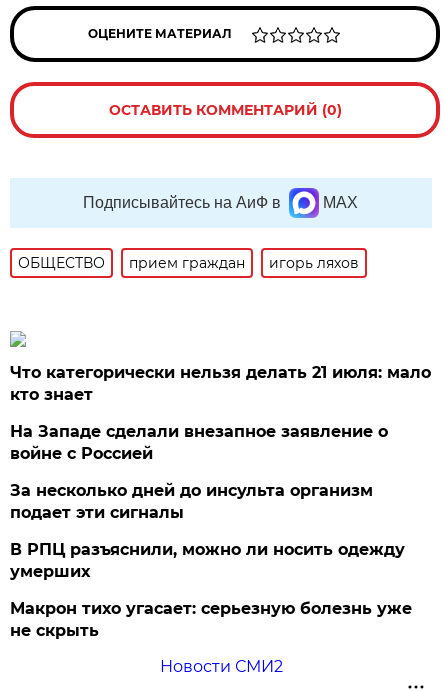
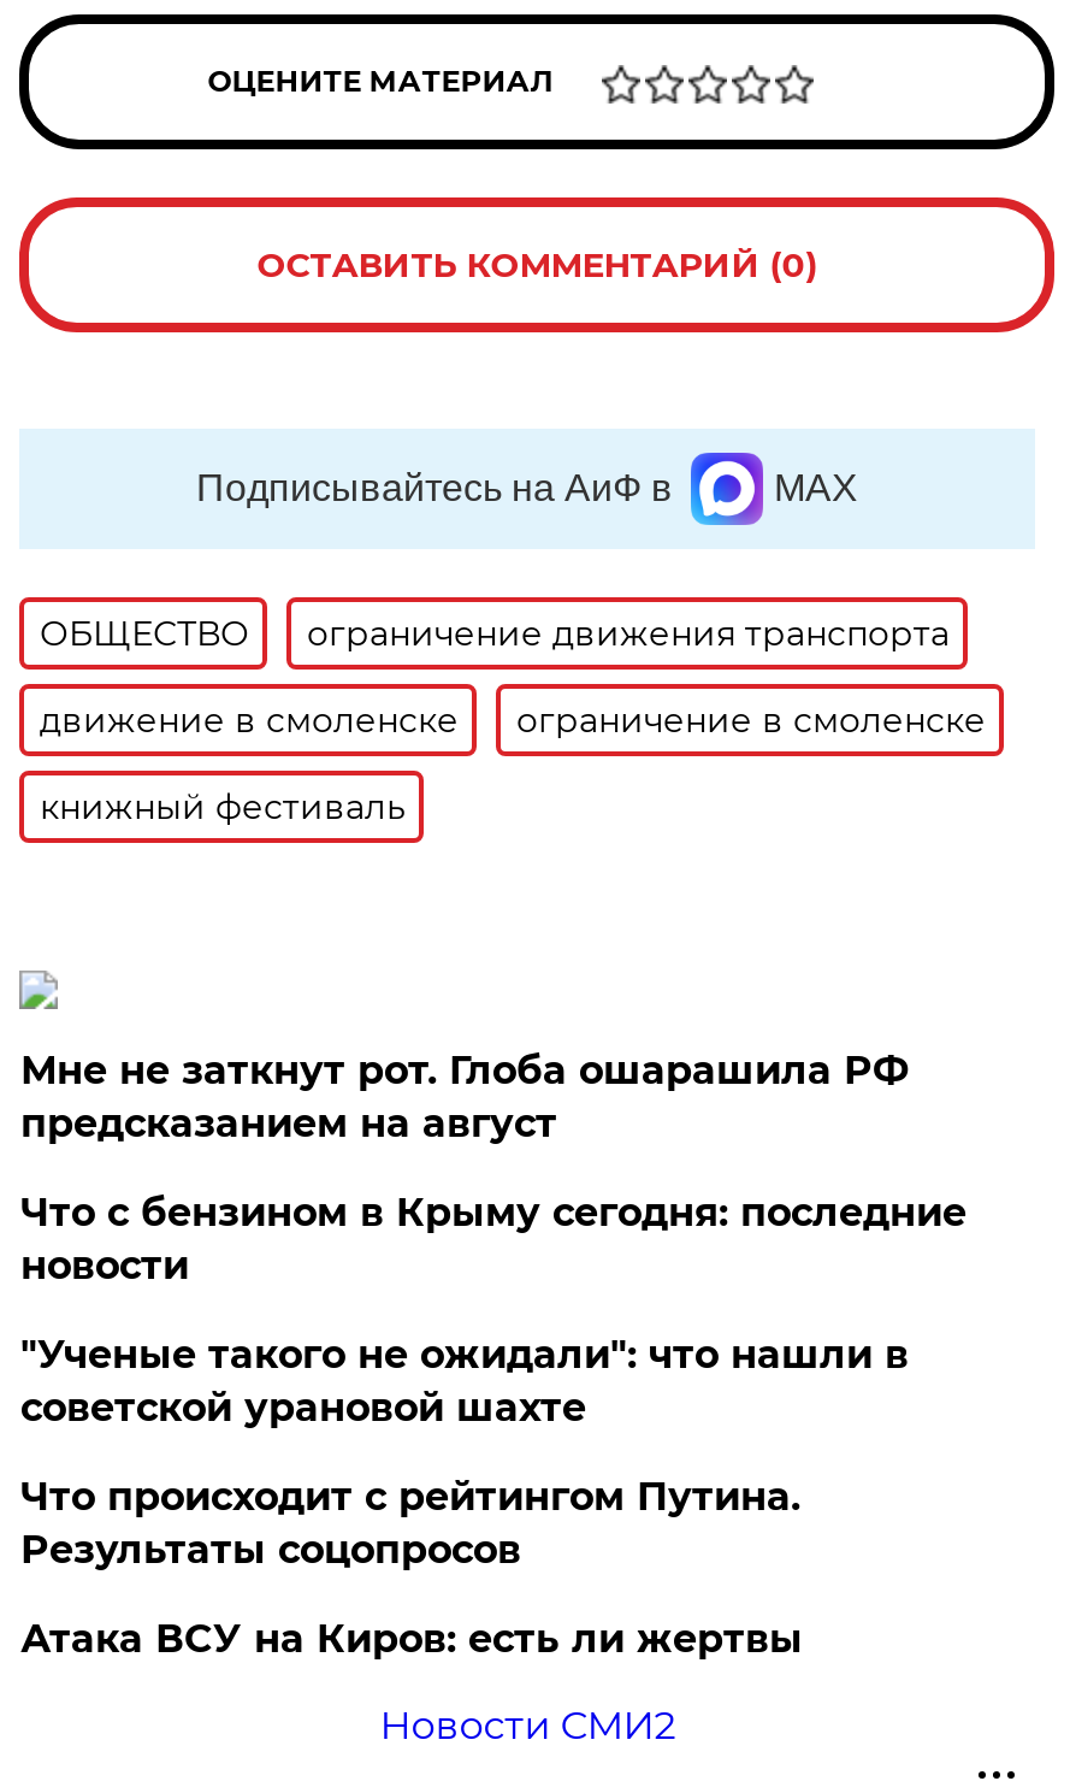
[129,254,359,272] прием граждан | игорь ляхов -> [39,611,986,828] ограничение движения транспорта | движение в смоленске | ограничение в смоленске | книжный фестиваль
[10,363,431,640] Что категорически нельзя делать 21 июля: мало | кто знает | На Западе сделали внезапное заявление о | войне с Россией | За несколько дней до инсульта организм | подает эти сигналы | В РПЦ разъяснили, можно ли носить одежду | умерших | Макрон тихо угасает: серьезную болезнь уже | не скрыть -> [20,1047,966,1662] Мне не заткнут рот. Глоба ошарашила РФ | предсказанием на август | Что с бензином в Крыму сегодня: последние | новости | "Ученые такого не ожидали": что нашли в | советской урановой шахте | Что происходит с рейтингом Путина. | Результаты соцопросов | Атака ВСУ на Киров: есть ли жертвы

